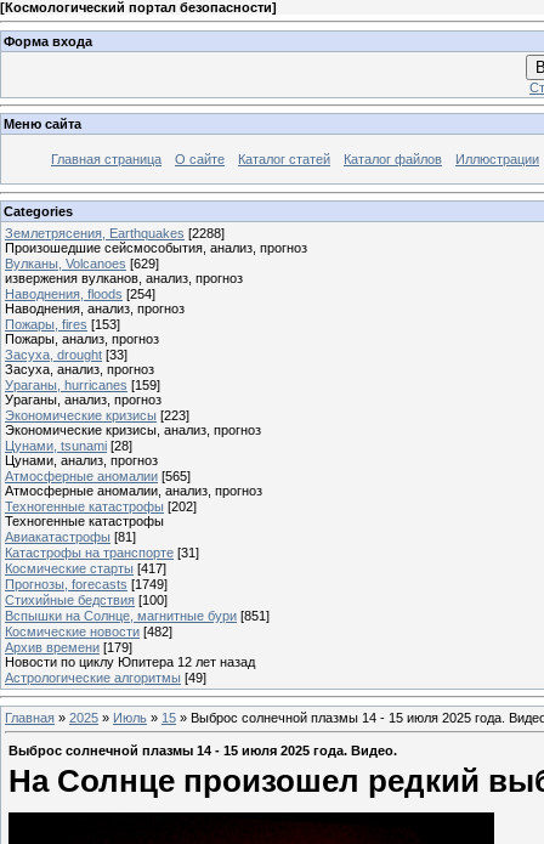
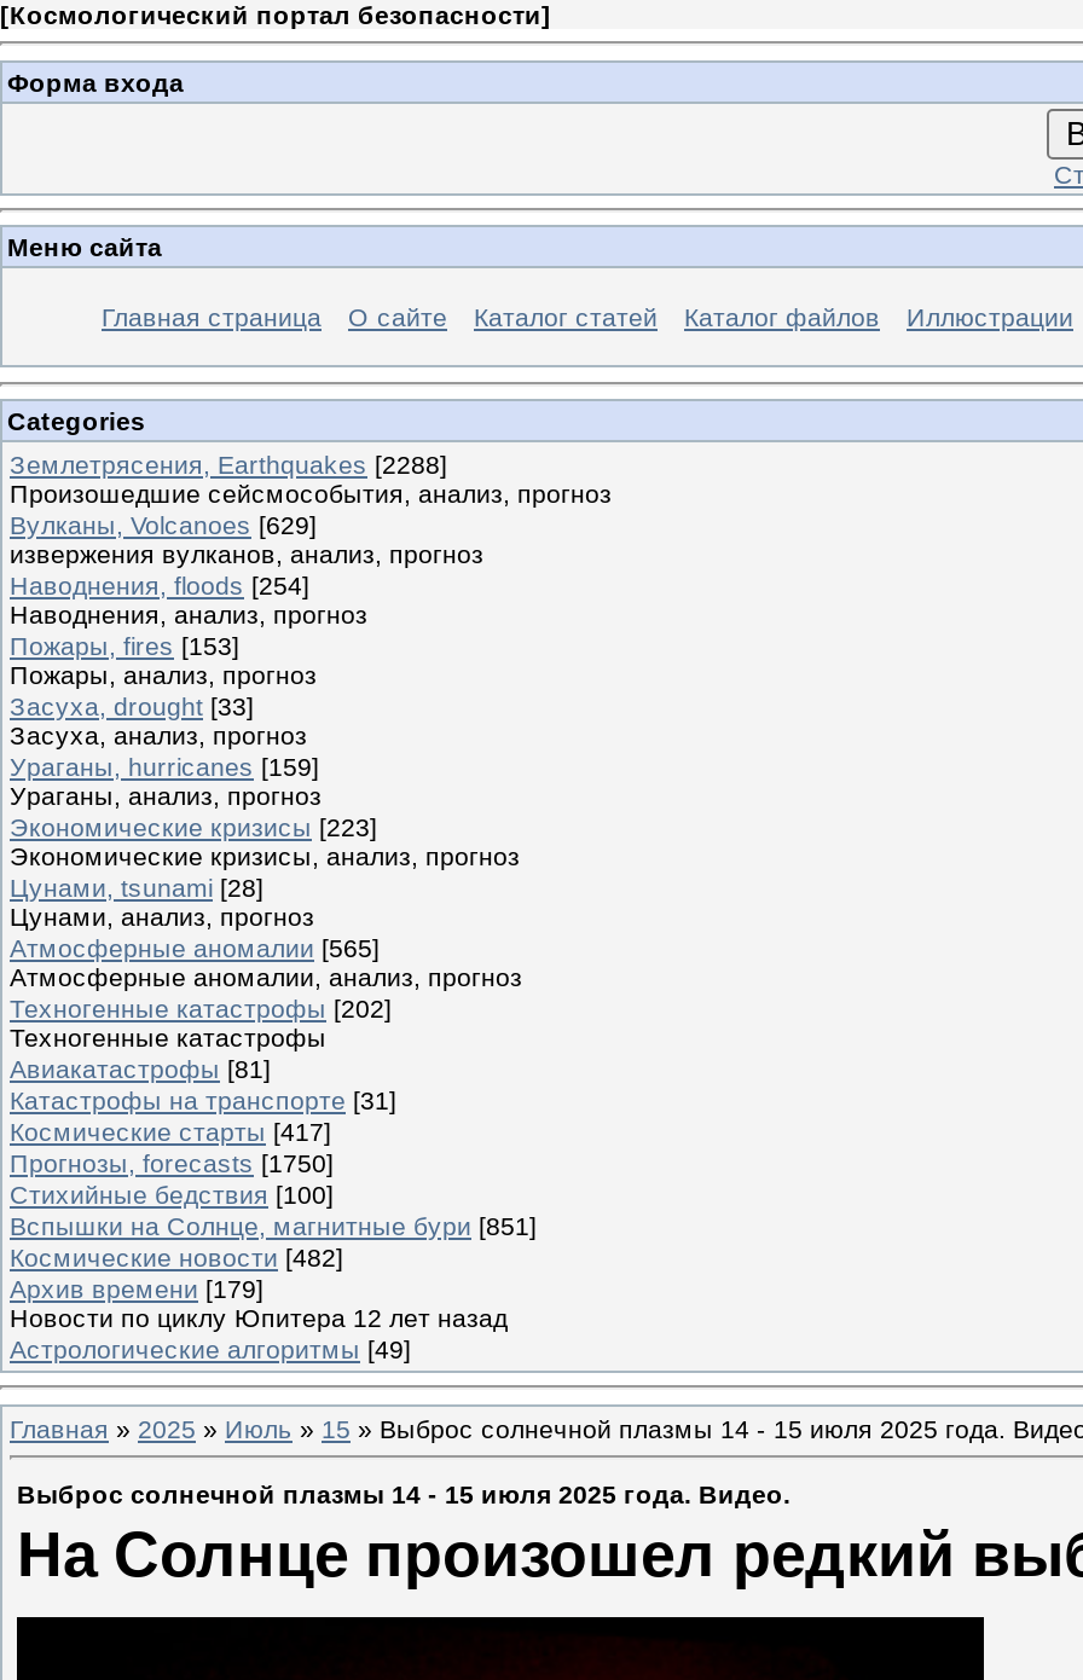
[5,577,168,591] Прогнозы, forecasts [1749] -> [10,1148,334,1177] Прогнозы, forecasts [1750]

